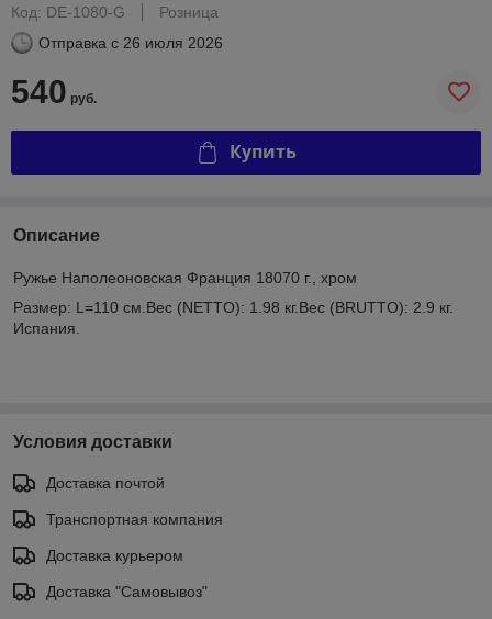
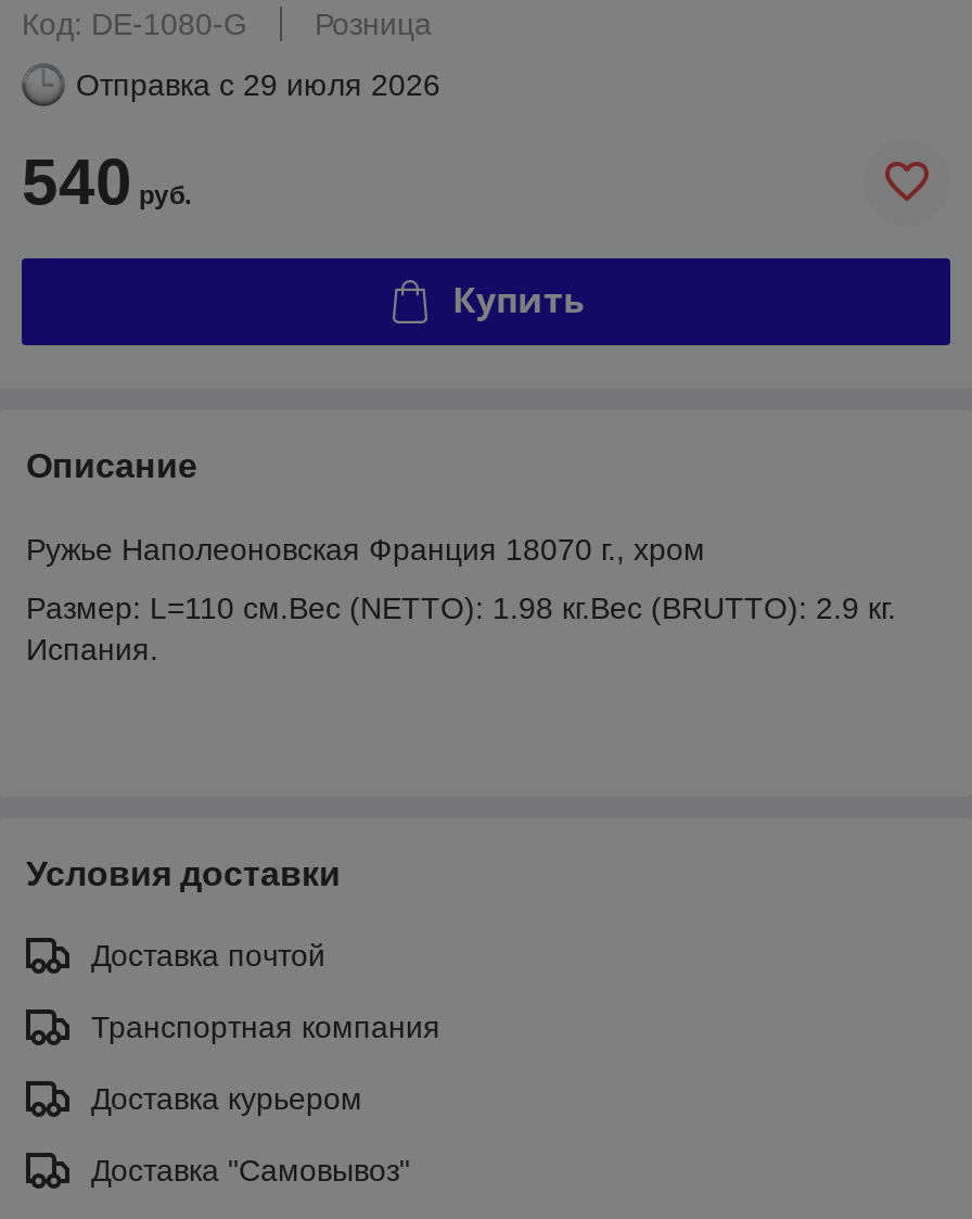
[38,34,223,51] Отправка с 26 июля 2026 -> [76,67,440,102] Отправка с 29 июля 2026

